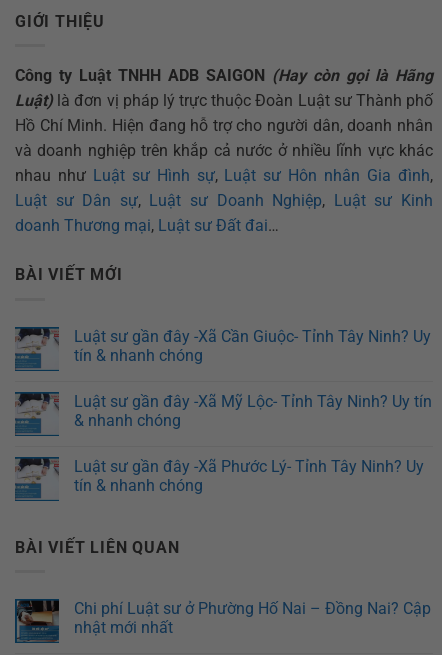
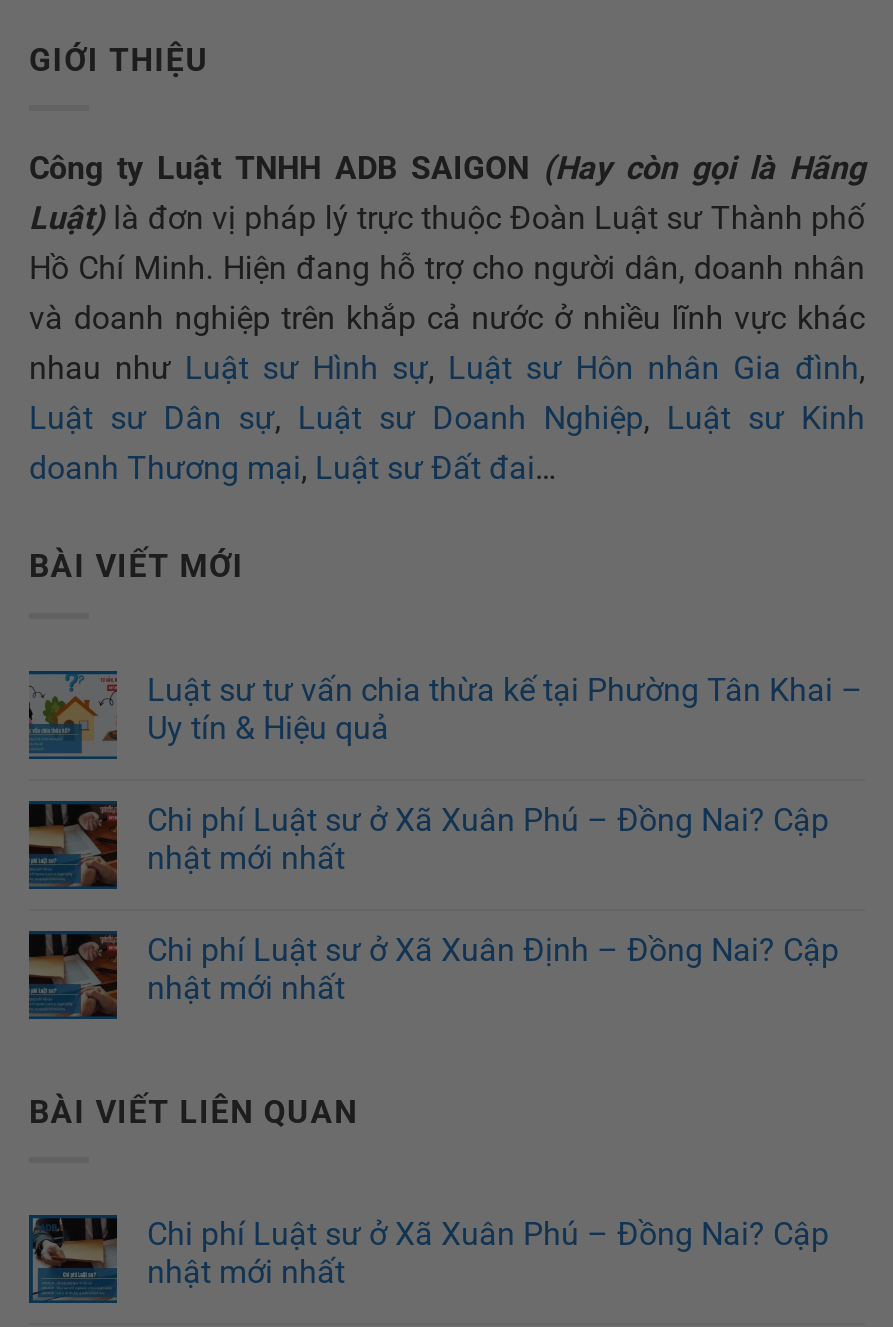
[15,327,431,365] [image] | Luật sư gần đây -Xã Cần Giuộc- Tỉnh Tây Ninh? Uy | tín & nhanh chóng -> [27,671,863,749] [image] | Luật sư tư vấn chia thừa kế tại Phường Tân Khai – | Uy tín & Hiệu quả
[15,392,432,436] [image] | Luật sư gần đây -Xã Mỹ Lộc- Tỉnh Tây Ninh? Uy tín | & nhanh chóng -> [27,801,829,889] [image] | Chi phí Luật sư ở Xã Xuân Phú – Đồng Nai? Cập | nhật mới nhất
[15,457,424,501] [image] | Luật sư gần đây -Xã Phước Lý- Tỉnh Tây Ninh? Uy | tín & nhanh chóng -> [27,931,839,1019] [image] | Chi phí Luật sư ở Xã Xuân Định – Đồng Nai? Cập | nhật mới nhất
[74,599,431,618] Chi phí Luật sư ở Phường Hố Nai – Đồng Nai? Cập -> [147,1216,829,1254] Chi phí Luật sư ở Xã Xuân Phú – Đồng Nai? Cập

